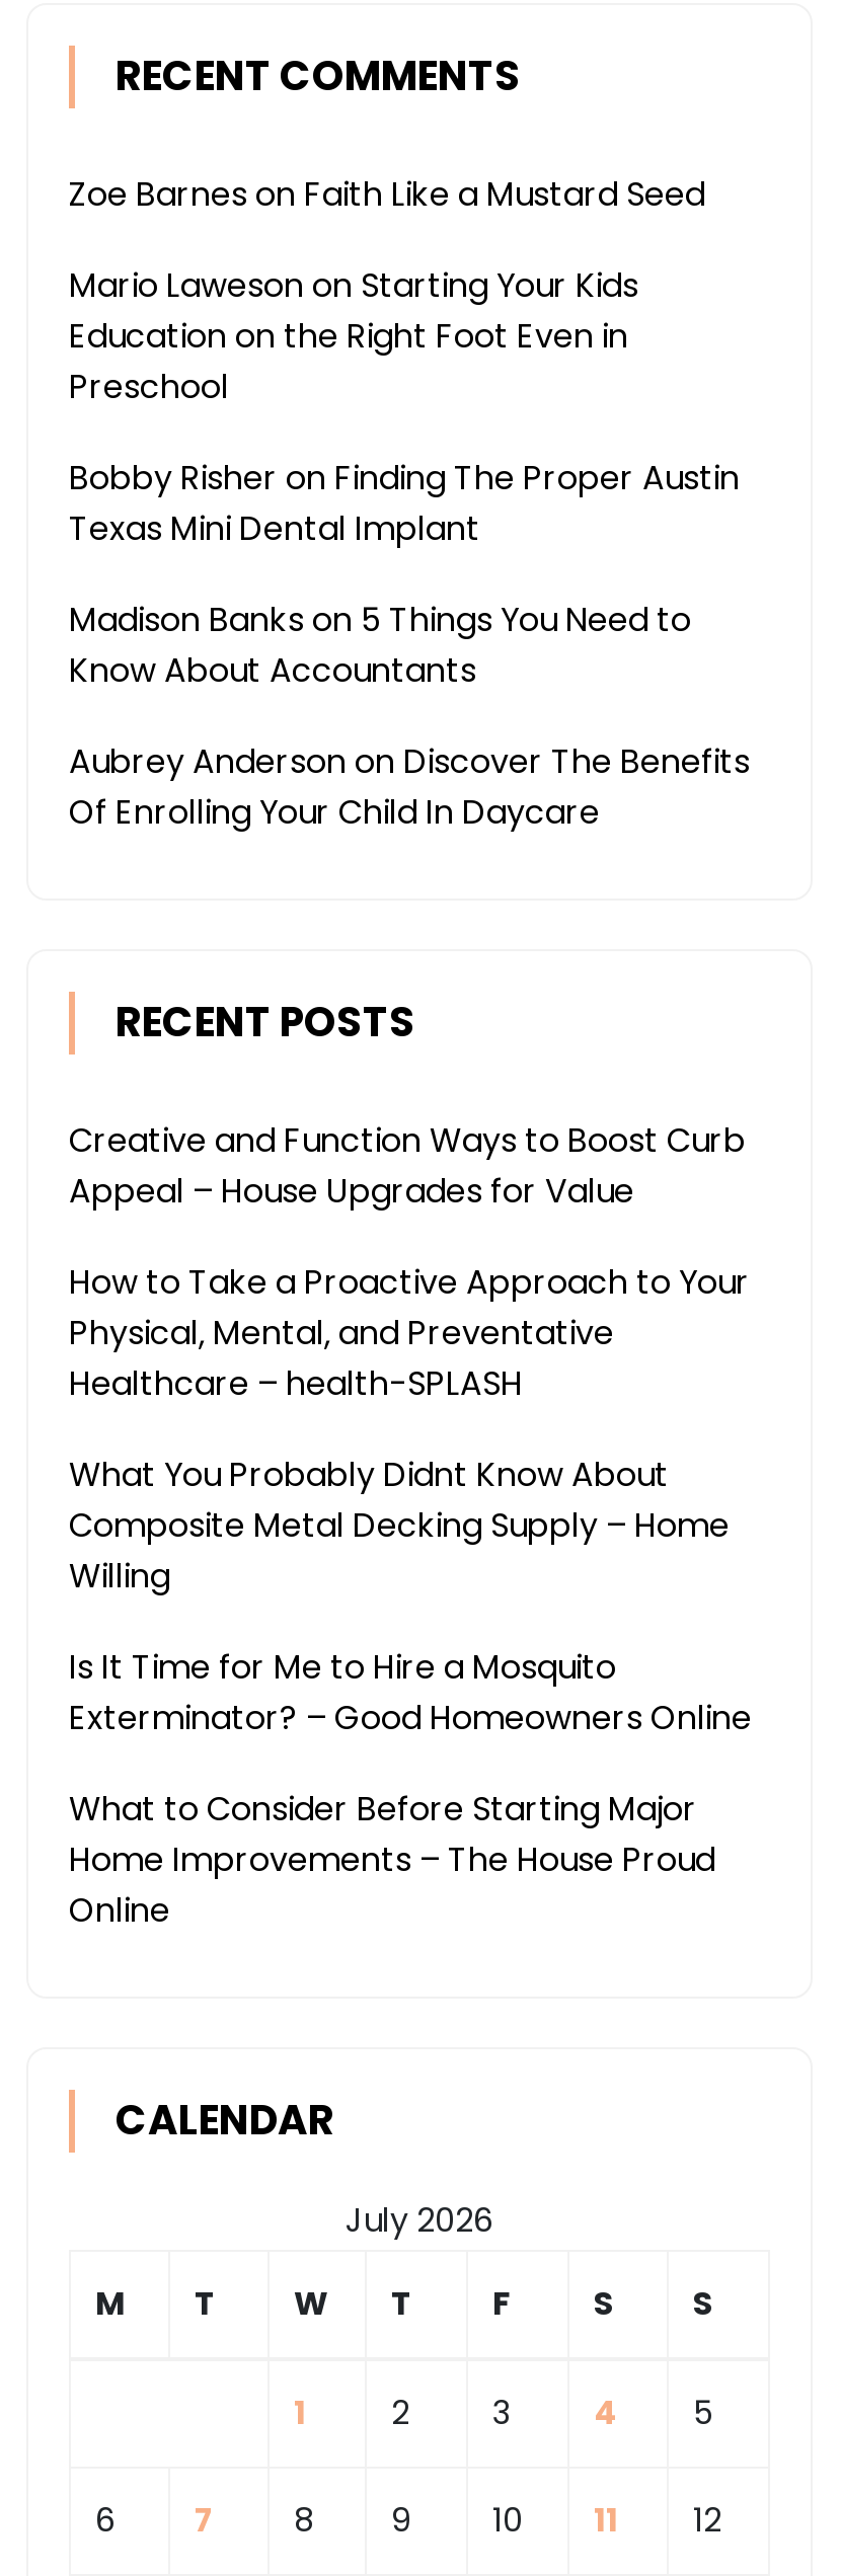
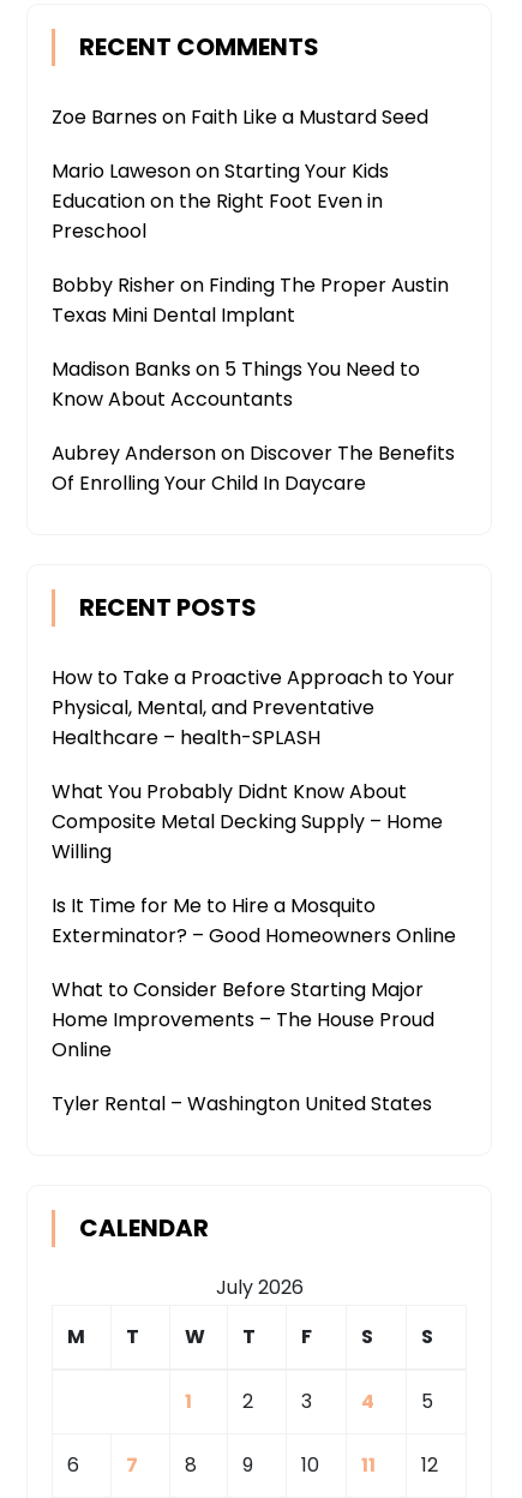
[69,1118,746,1215] Creative and Function Ways to Boost Curb | Appeal – House Upgrades for Value -> none
moved [69,1259,752,1934] -> [52,664,456,1064]: How to Take a Proactive Approach to Your | Physical, Mental, and Preventative | Healthcare – health-SPLASH | ... | Home Improvements – The House Proud | Online
none -> [52,1090,432,1118] Tyler Rental – Washington United States

